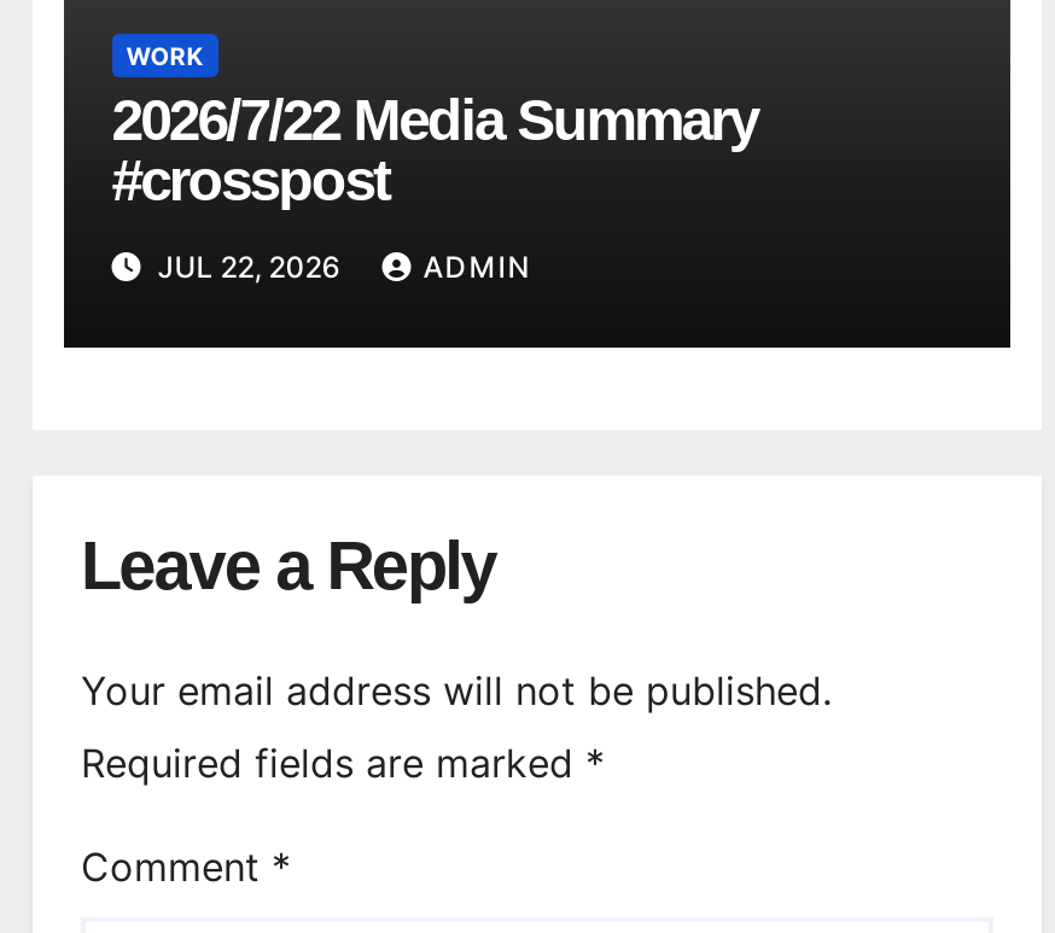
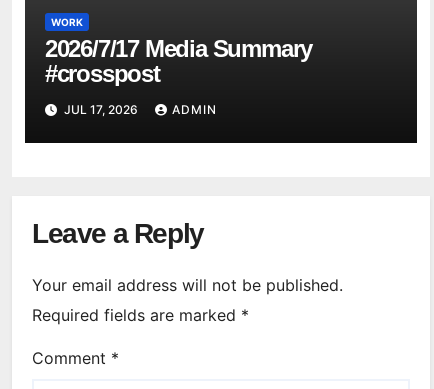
[112,87,757,153] 2026/7/22 Media Summary -> [45,35,312,62] 2026/7/17 Media Summary
[150,248,348,284] JUL 22, 2026 -> [61,102,141,117] JUL 17, 2026

